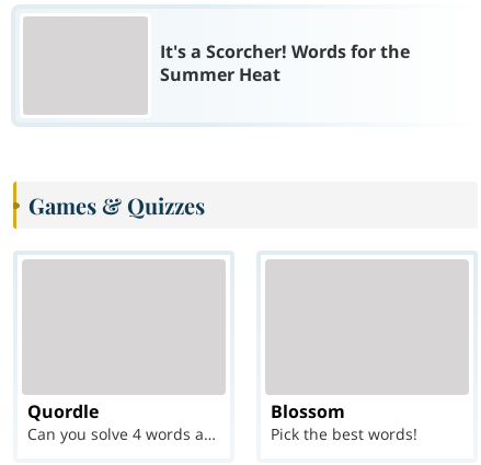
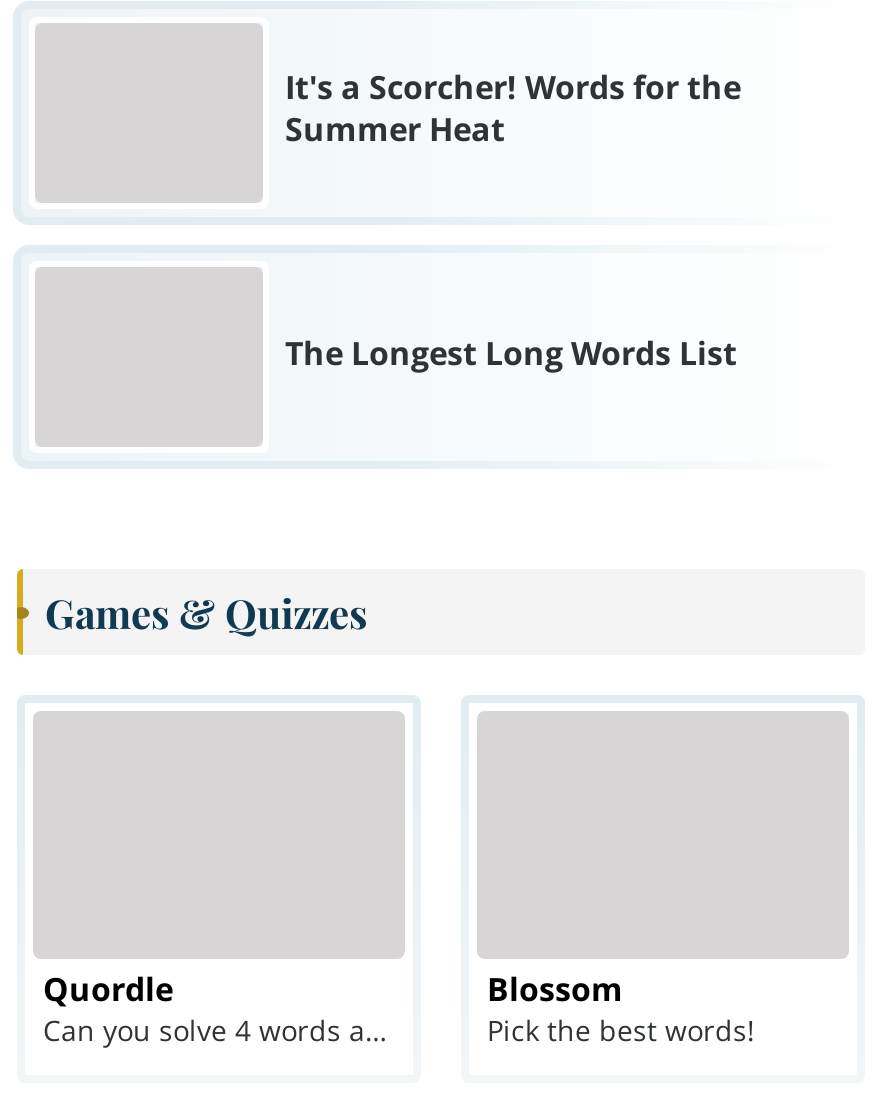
none -> [285,330,737,374] The Longest Long Words List

